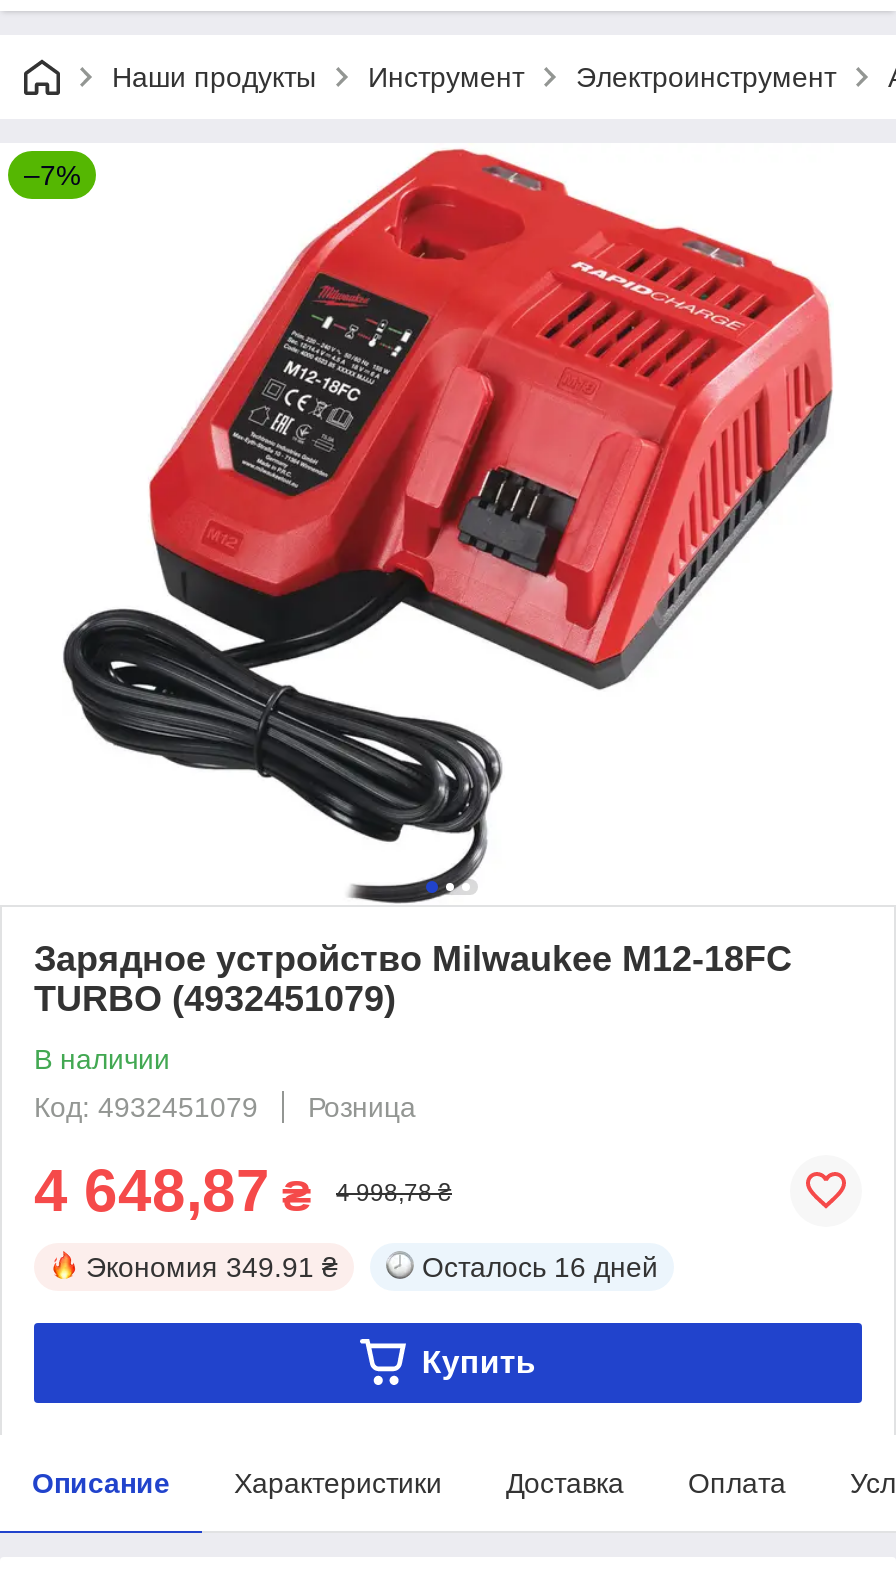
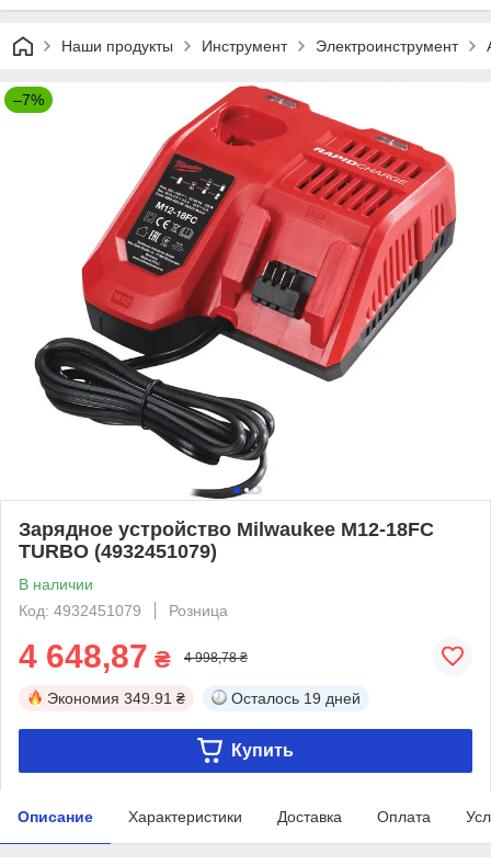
[422,1251,658,1283] Осталось 16 дней -> [231,689,361,707] Осталось 19 дней

